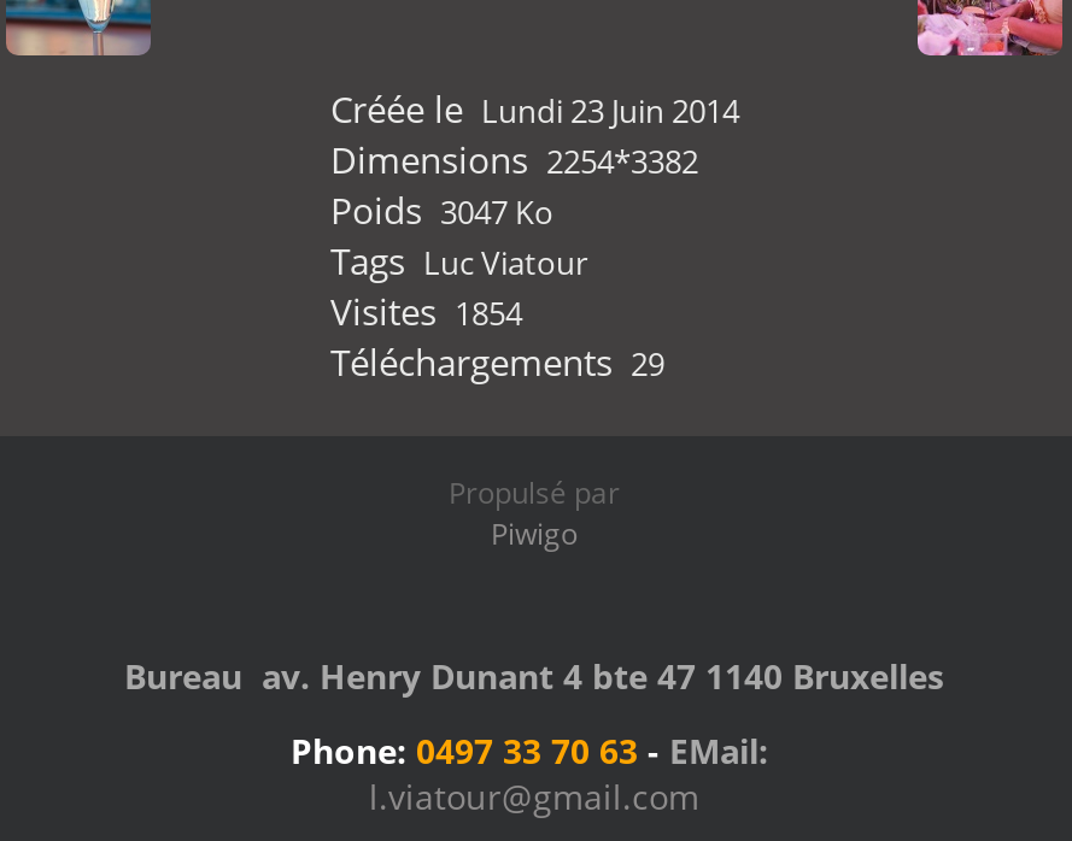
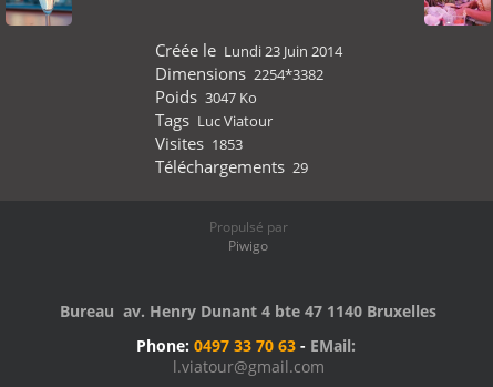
[330,287,522,335] Visites 1854 -> [155,132,243,154] Visites 1853

